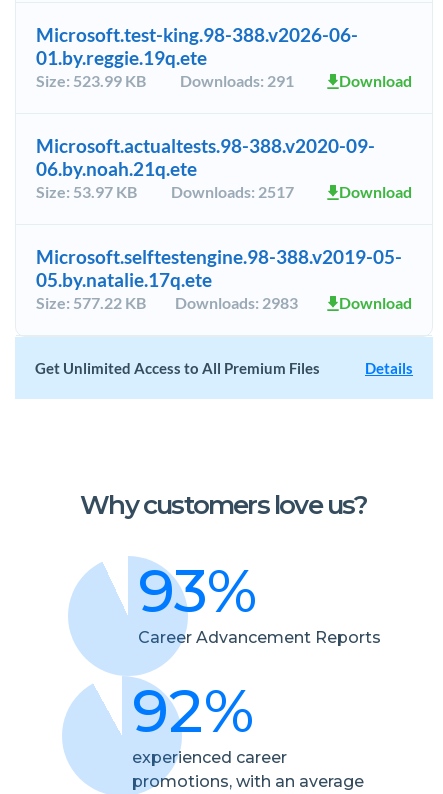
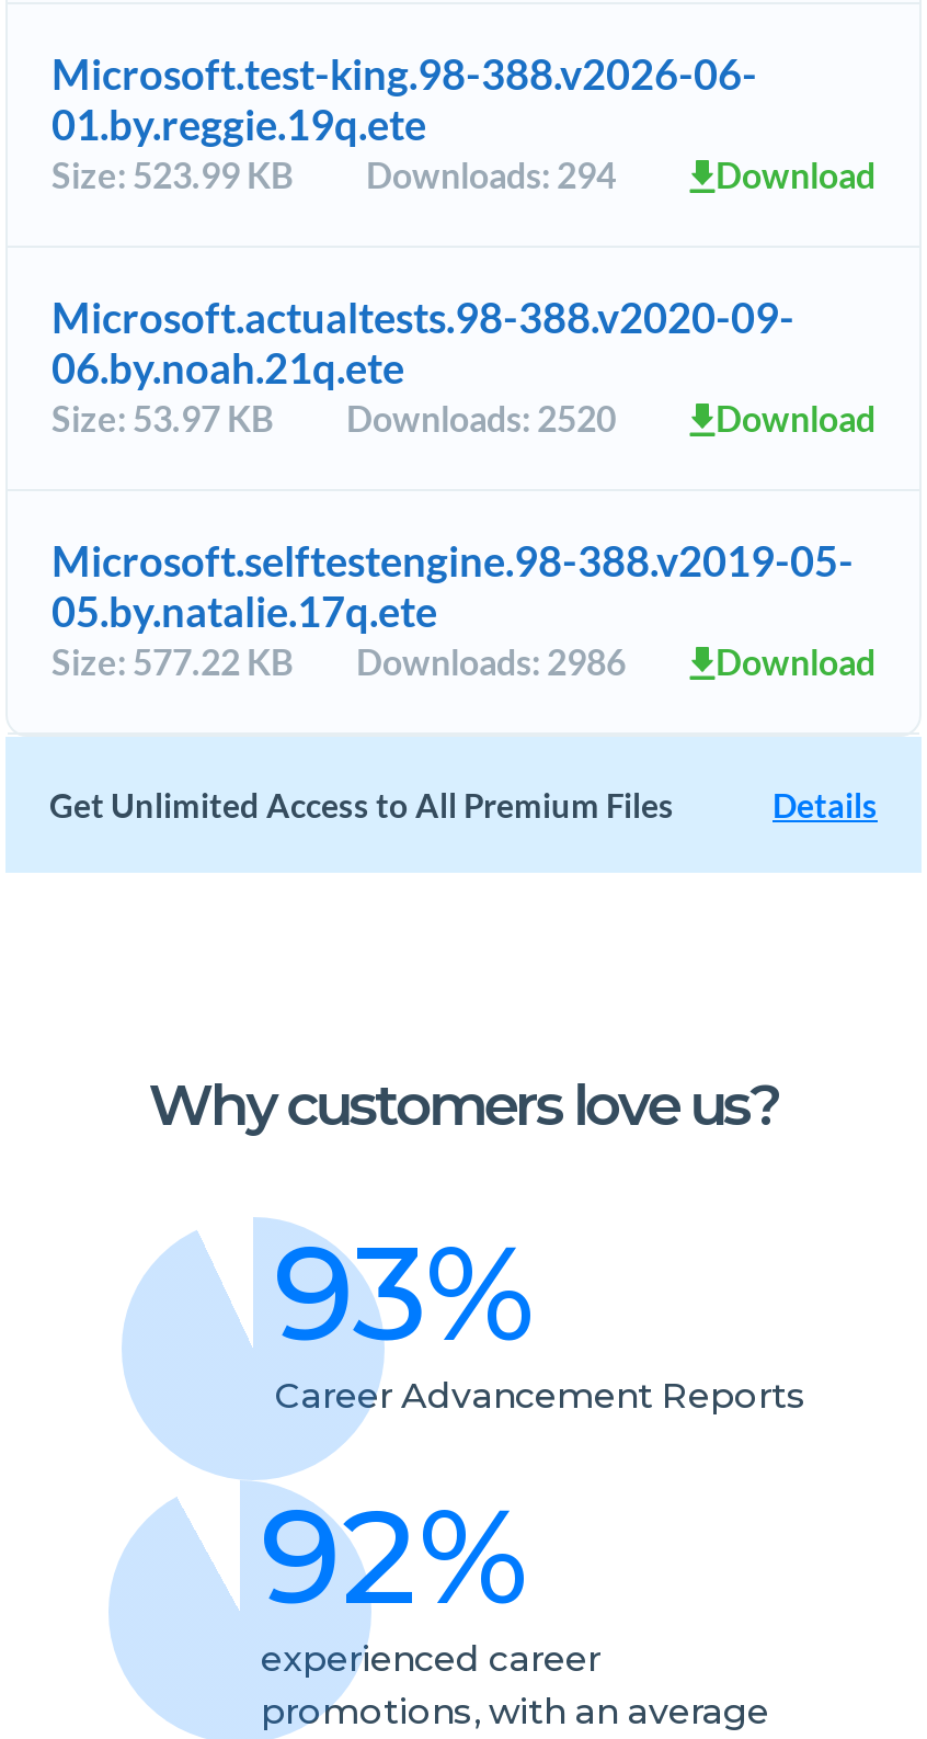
[36,71,293,90] Size: 523.99 KB Downloads: 291 -> [51,154,616,196] Size: 523.99 KB Downloads: 294
[36,182,293,201] Size: 53.97 KB Downloads: 2517 -> [51,398,616,439] Size: 53.97 KB Downloads: 2520
[36,293,298,312] Size: 577.22 KB Downloads: 2983 -> [51,641,626,683] Size: 577.22 KB Downloads: 2986

